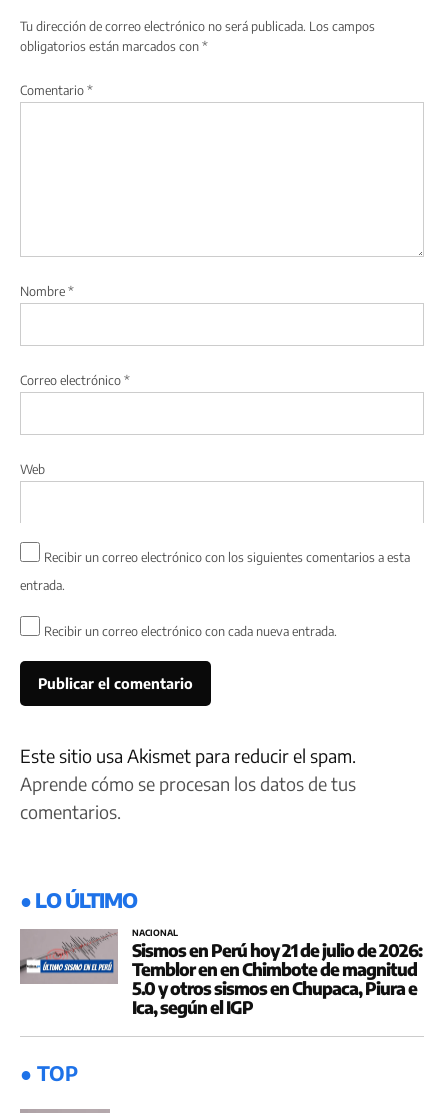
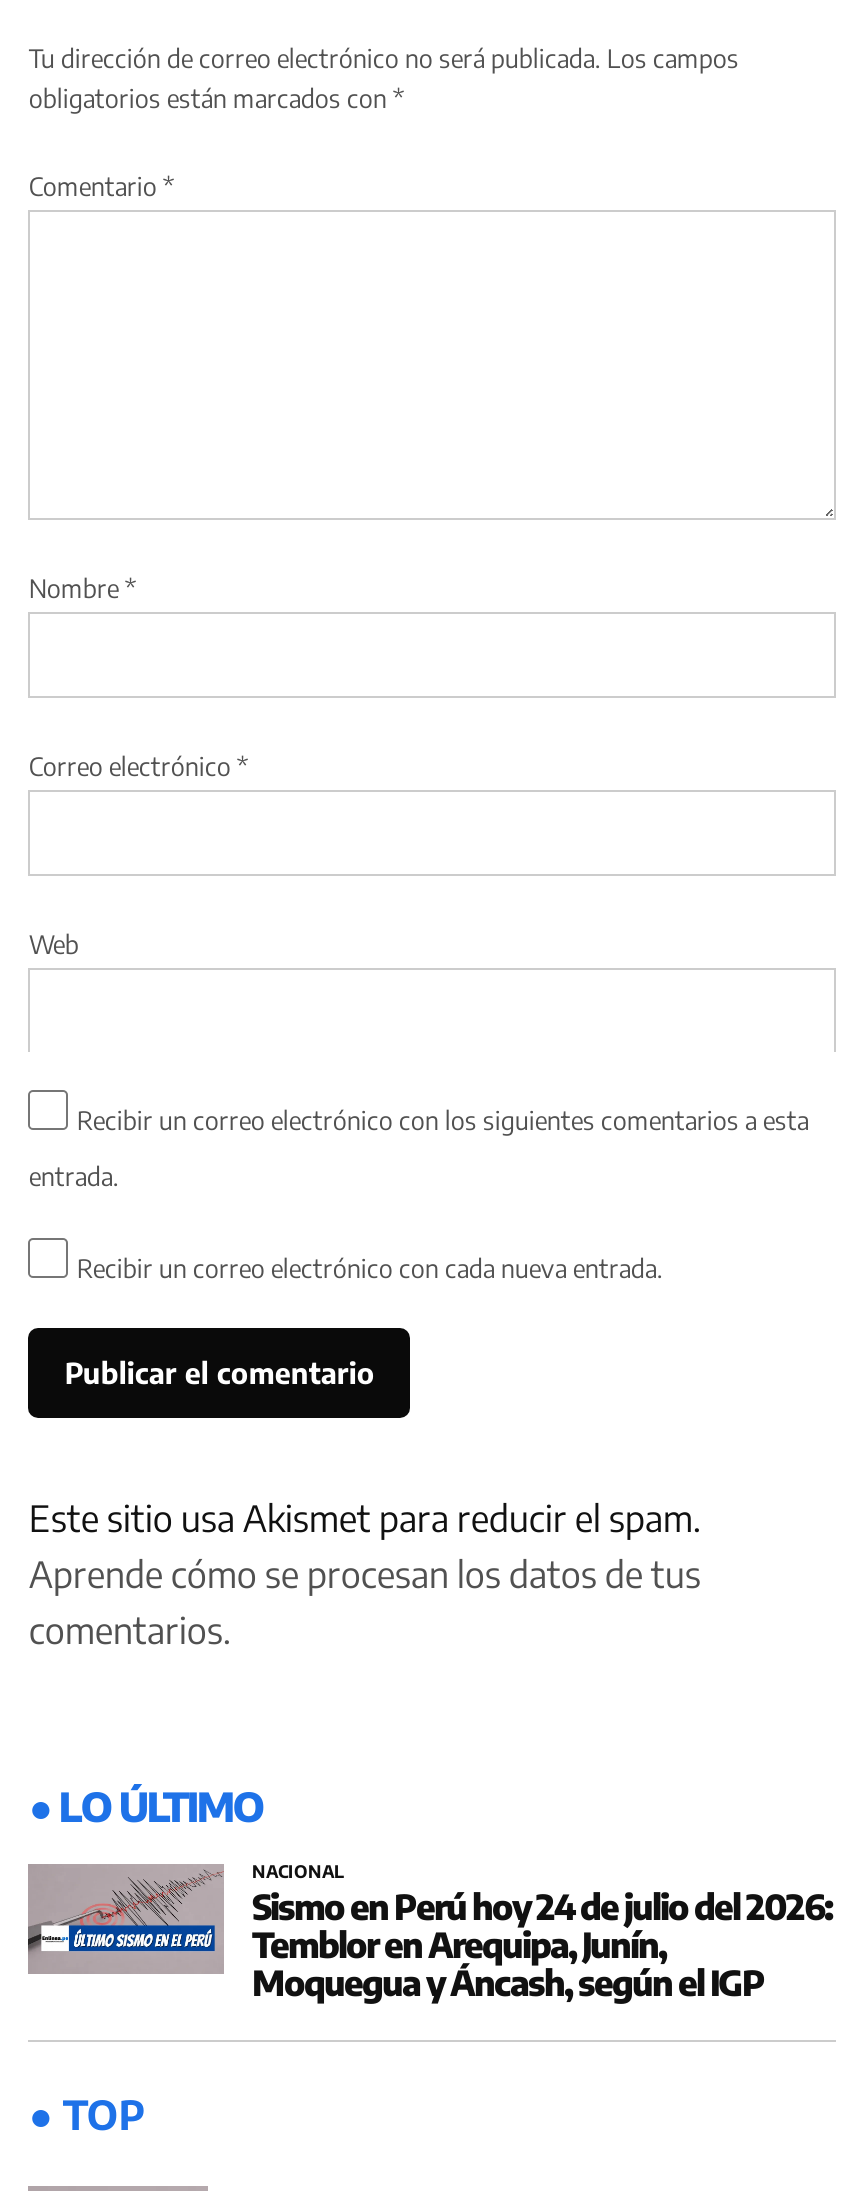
[132,939,422,1018] Sismos en Perú hoy 21 de julio de 2026: | Temblor en en Chimbote de magnitud | 5.0 y otros sismos en Chupaca, Piura e | Ica, según el IGP -> [252,1884,832,2004] Sismo en Perú hoy 24 de julio del 2026: | Temblor en Arequipa, Junín, | Moquegua y Áncash, según el IGP

